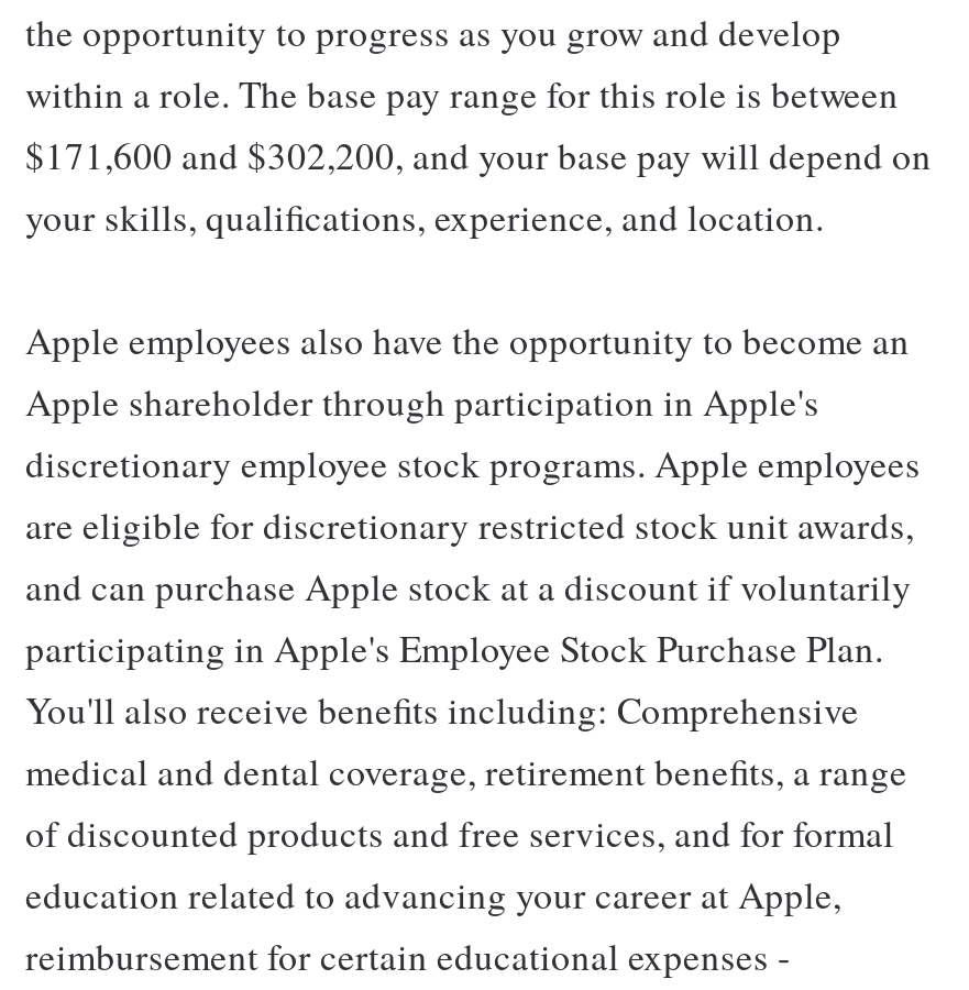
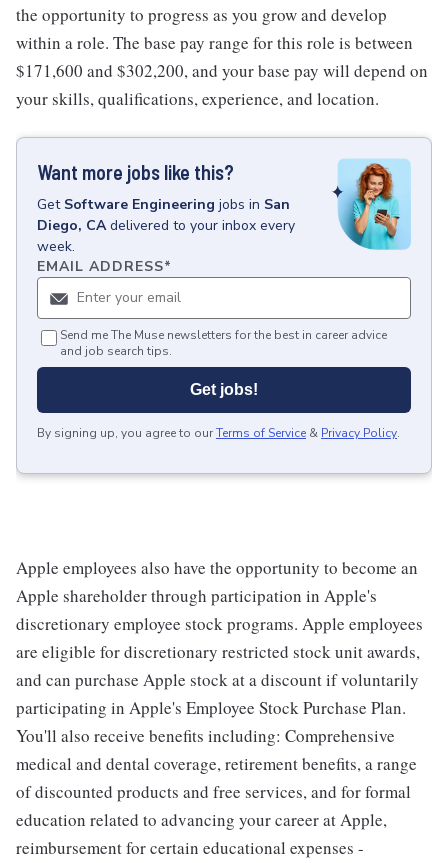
none -> [16,137,432,477] [image] | Want more jobs like this? | Get Software Engineering jobs in San | Diego, CA delivered to your inbox every | week. | EMAIL ADDRESS*
none -> [37,327,400,441] Send me The Muse newsletters for the best in career advice | and job search tips. | Get jobs! | By signing up, you agree to our Terms of Service & Privacy Policy.

